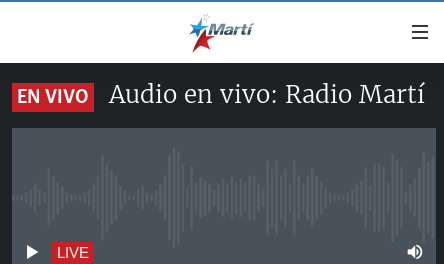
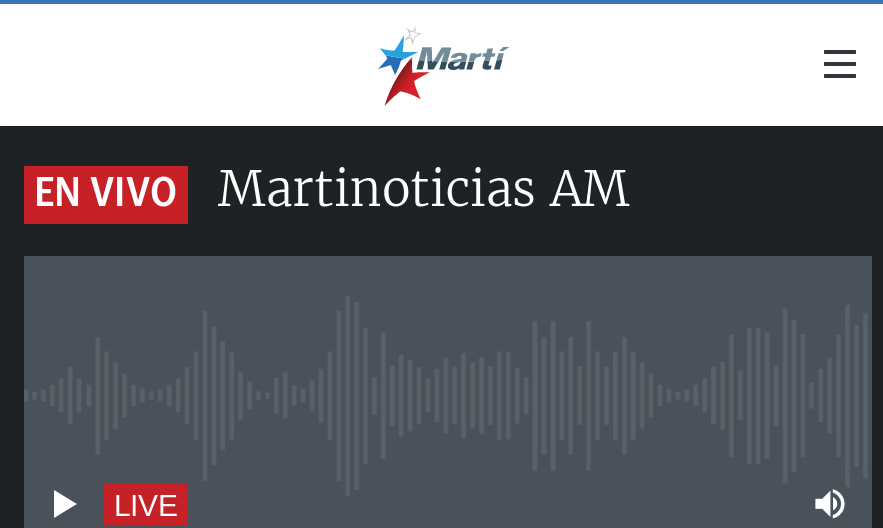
[109,79,425,110] Audio en vivo: Radio Martí -> [218,158,630,220] Martinoticias AM

